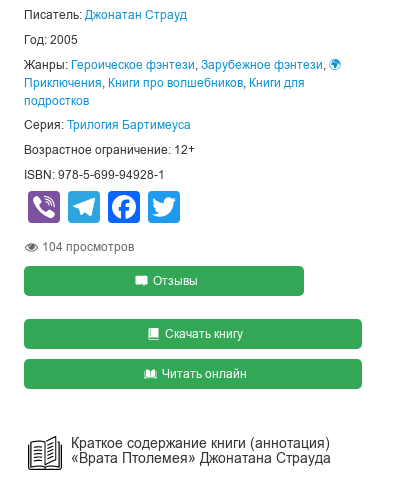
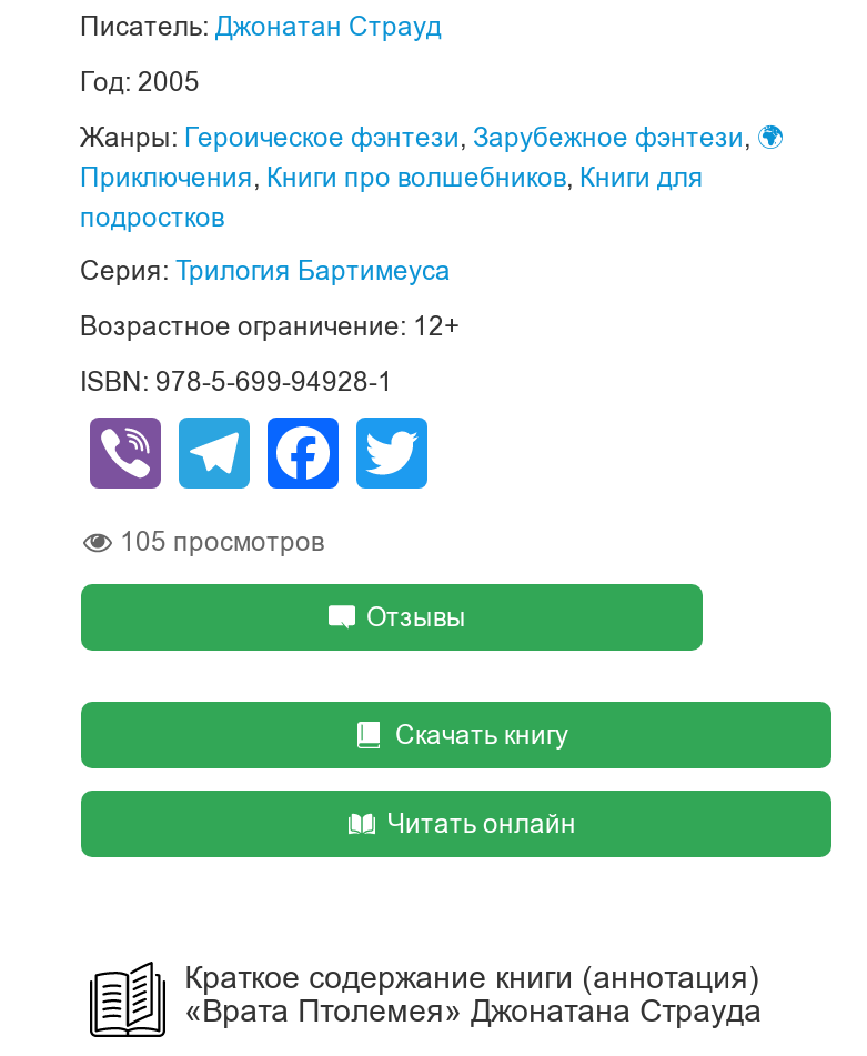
[41,240,133,254] 104 просмотров -> [120,526,324,557] 105 просмотров

